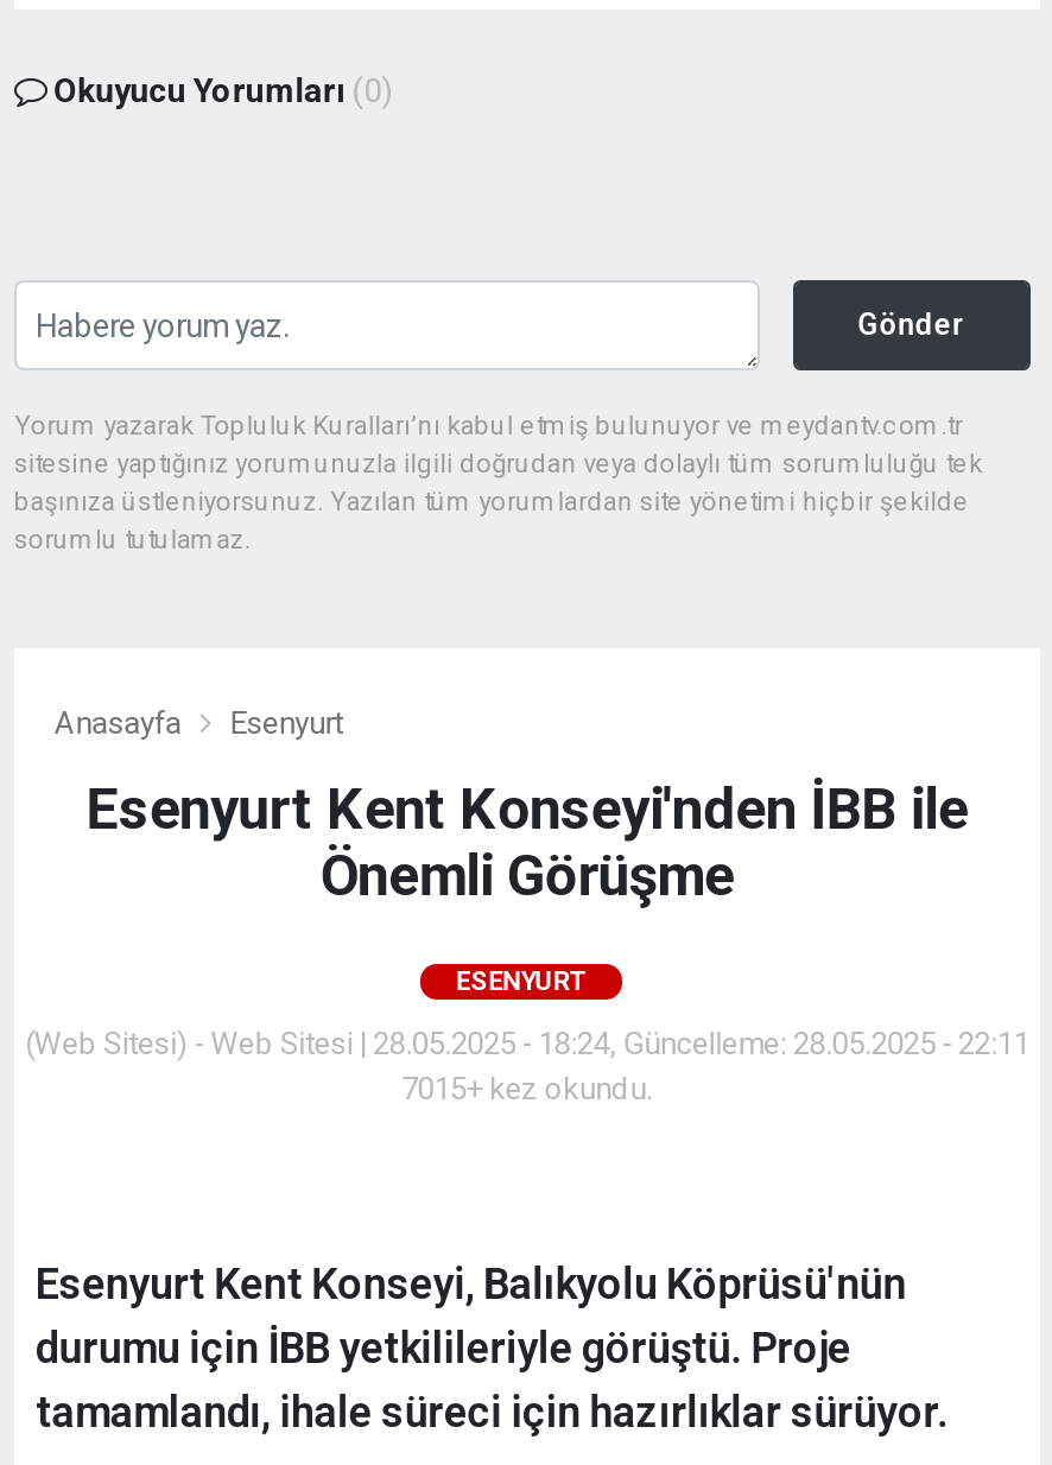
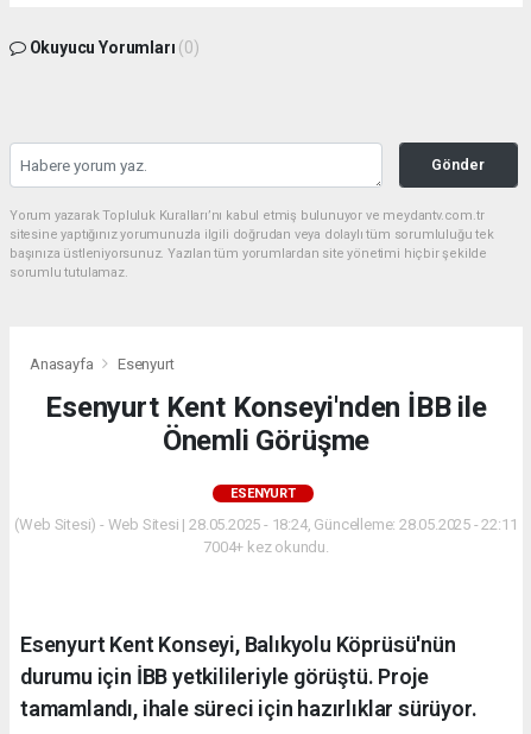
[402,1070,653,1106] 7015+ kez okundu. -> [203,538,329,556] 7004+ kez okundu.

